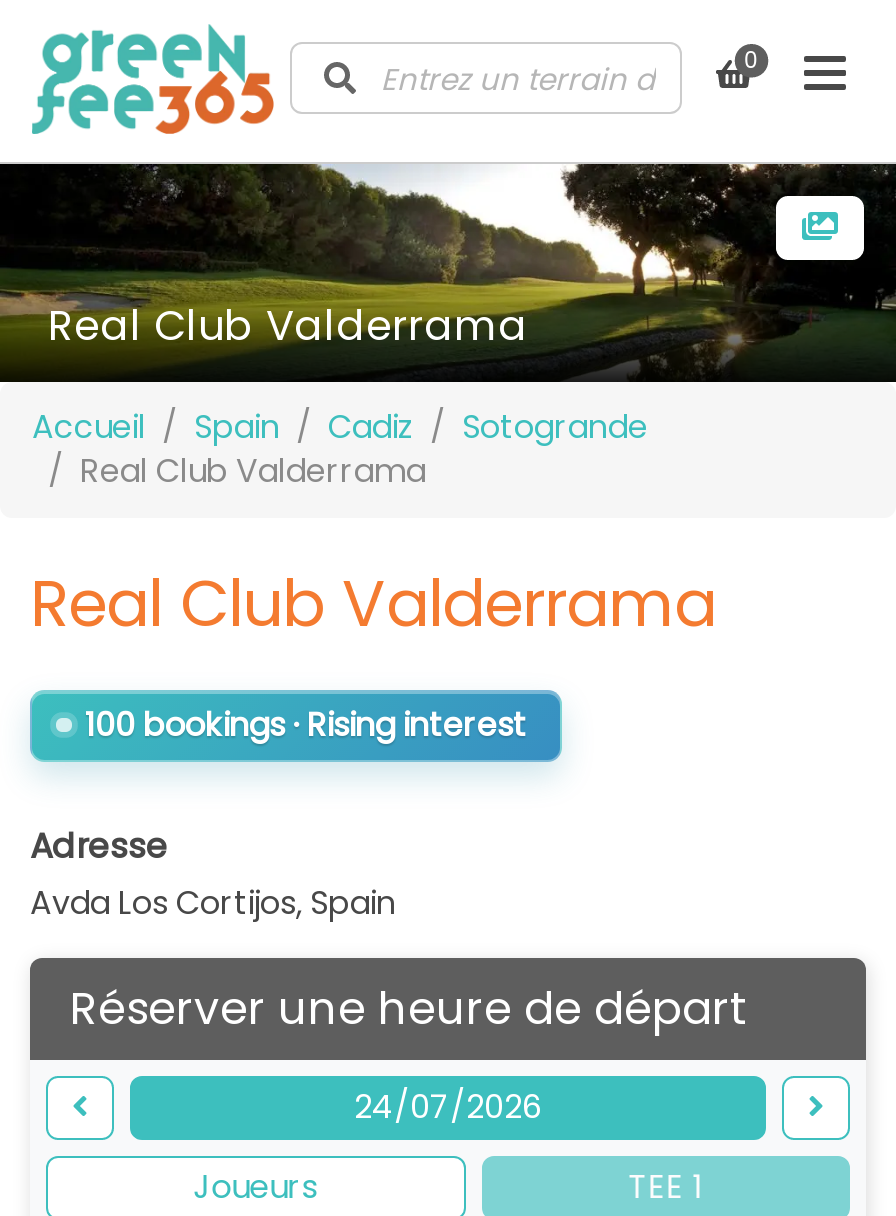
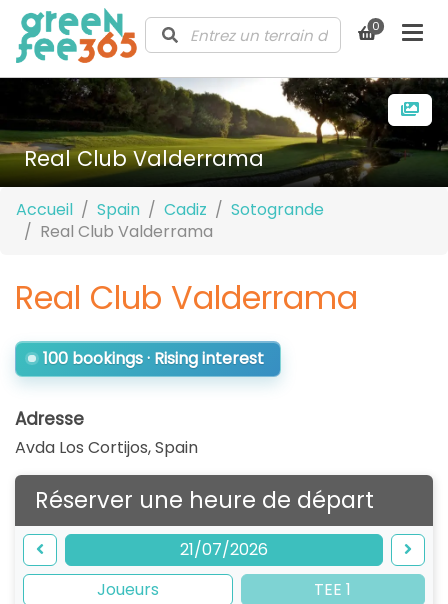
[354,1084,542,1130] 24/07/2026 -> [180,538,268,561] 21/07/2026

